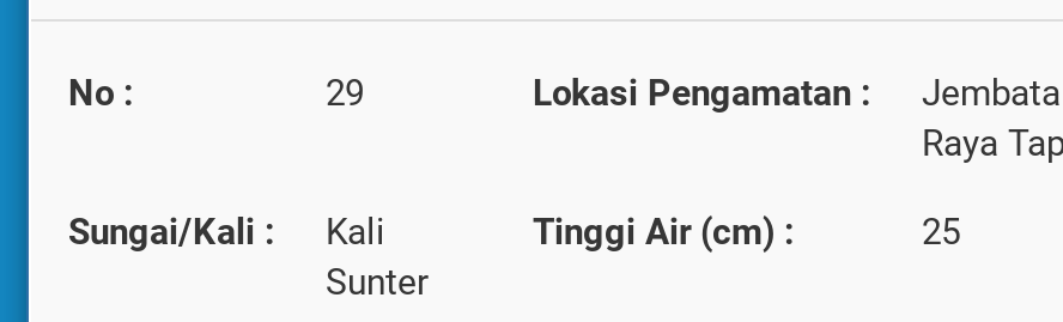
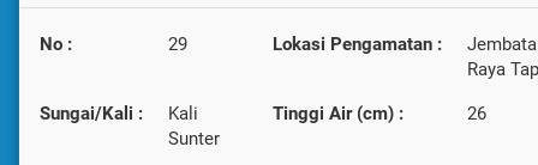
[922,211,960,254] 25 -> [467,103,486,124] 26

